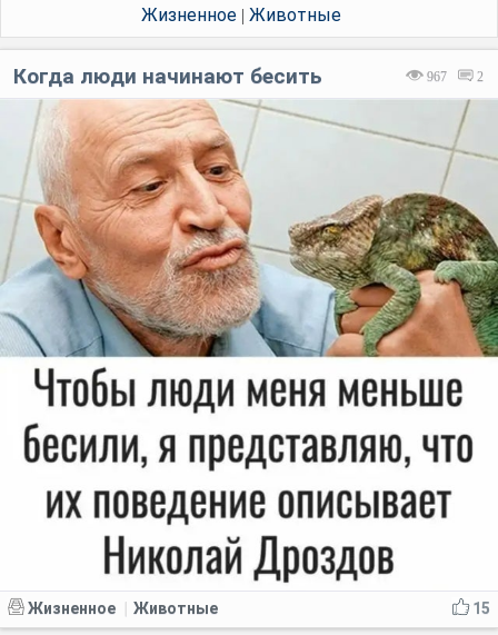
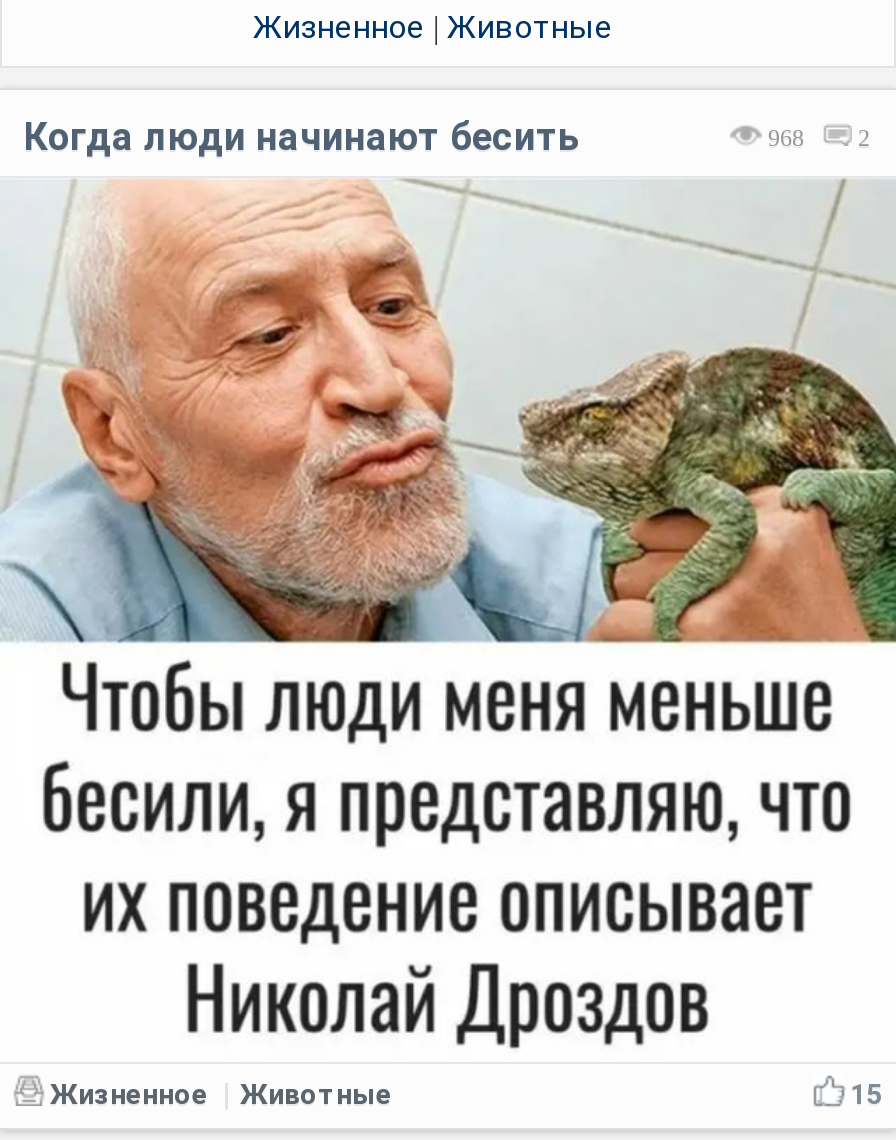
[424,69,484,85] 967 2 -> [762,124,870,152] 968 2

